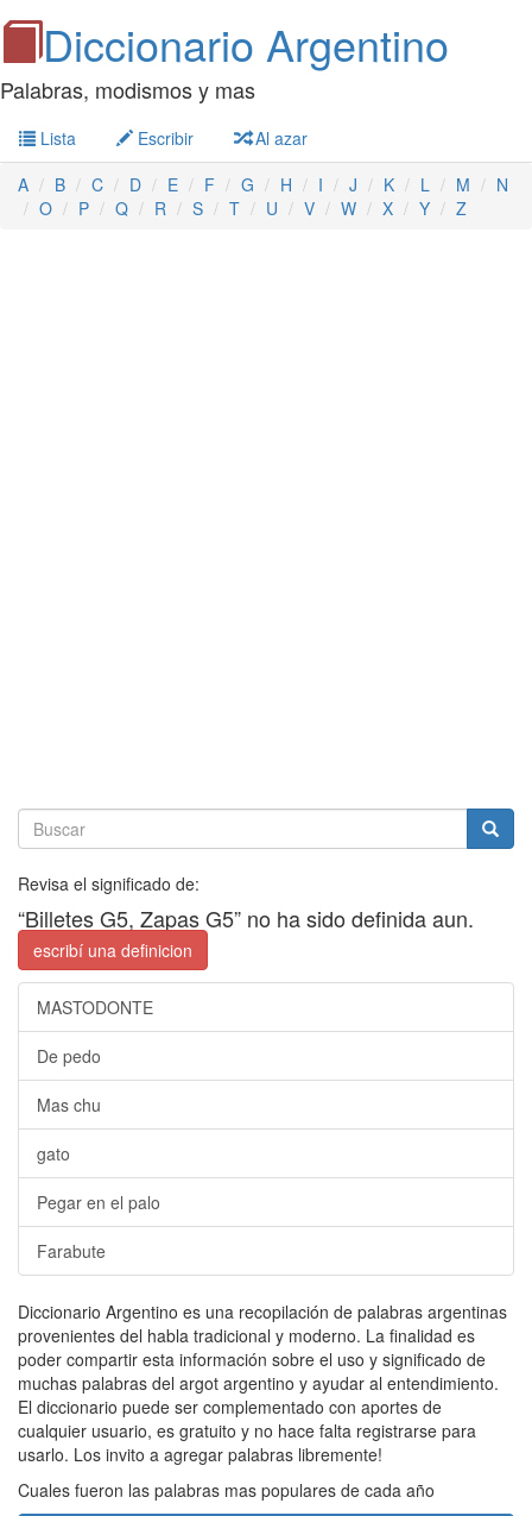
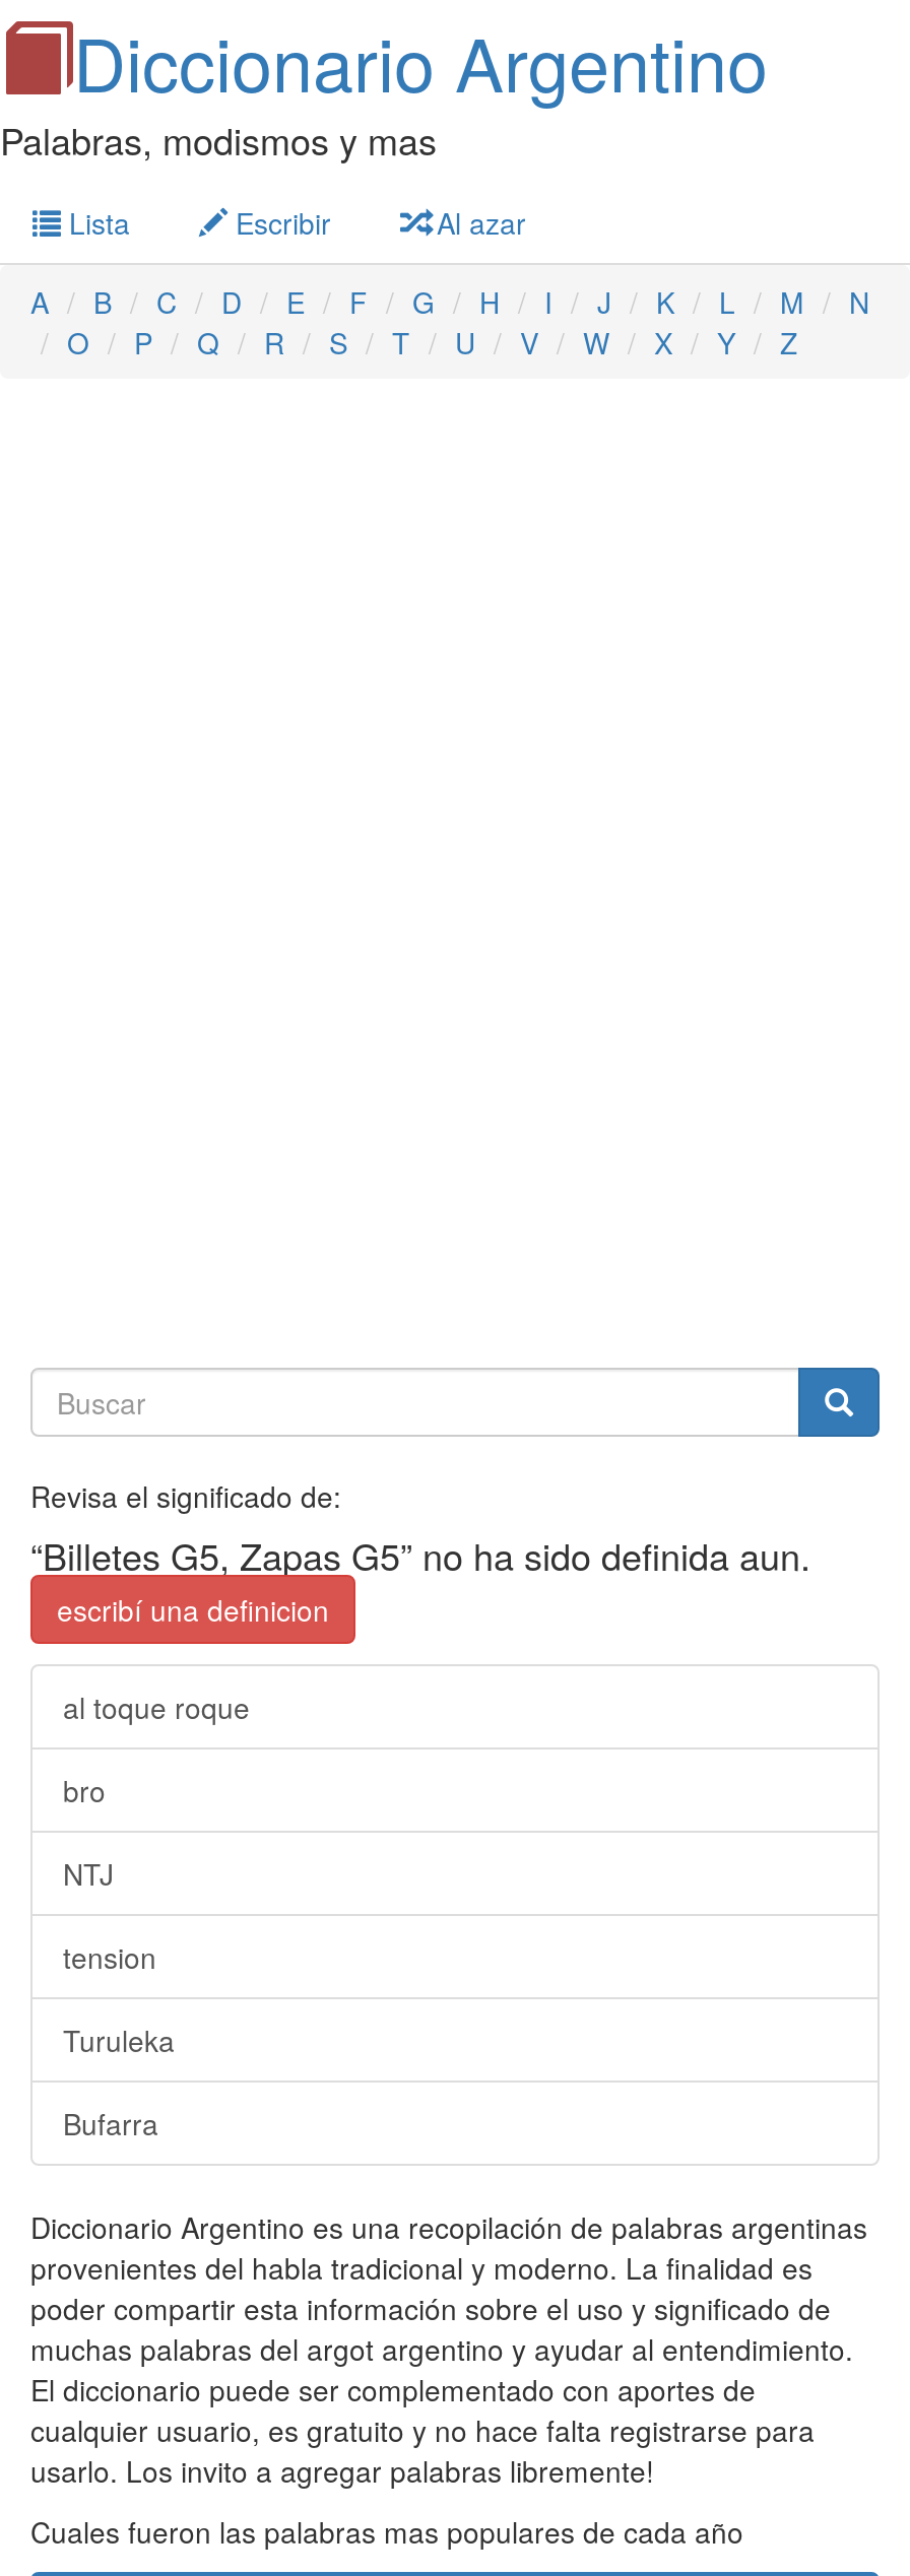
[37,995,153,1019] MASTODONTE -> [63,1687,250,1727] al toque roque
[37,1044,101,1068] De pedo -> [63,1770,106,1810] bro
[37,1093,101,1116] Mas chu -> [63,1853,114,1894] NTJ
[37,1141,70,1165] gato -> [63,1936,156,1977] tension
[37,1190,160,1214] Pegar en el palo -> [63,2020,175,2060] Turuleka
[37,1239,106,1263] Farabute -> [63,2103,158,2143] Bufarra

